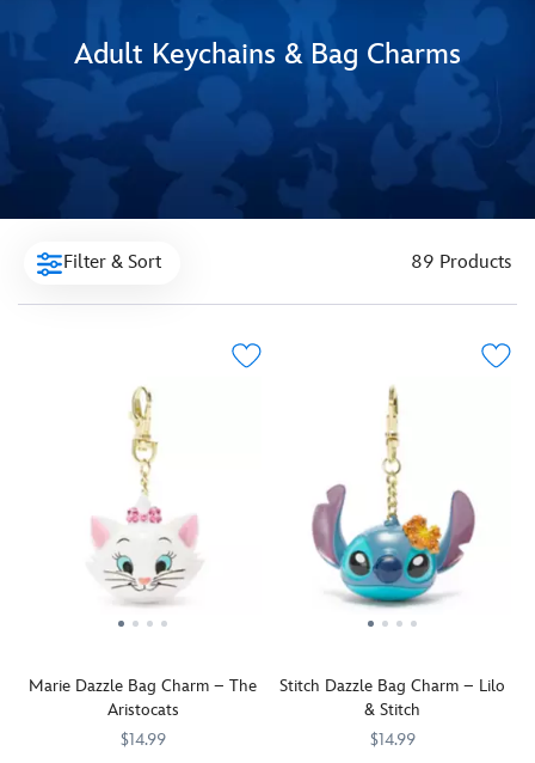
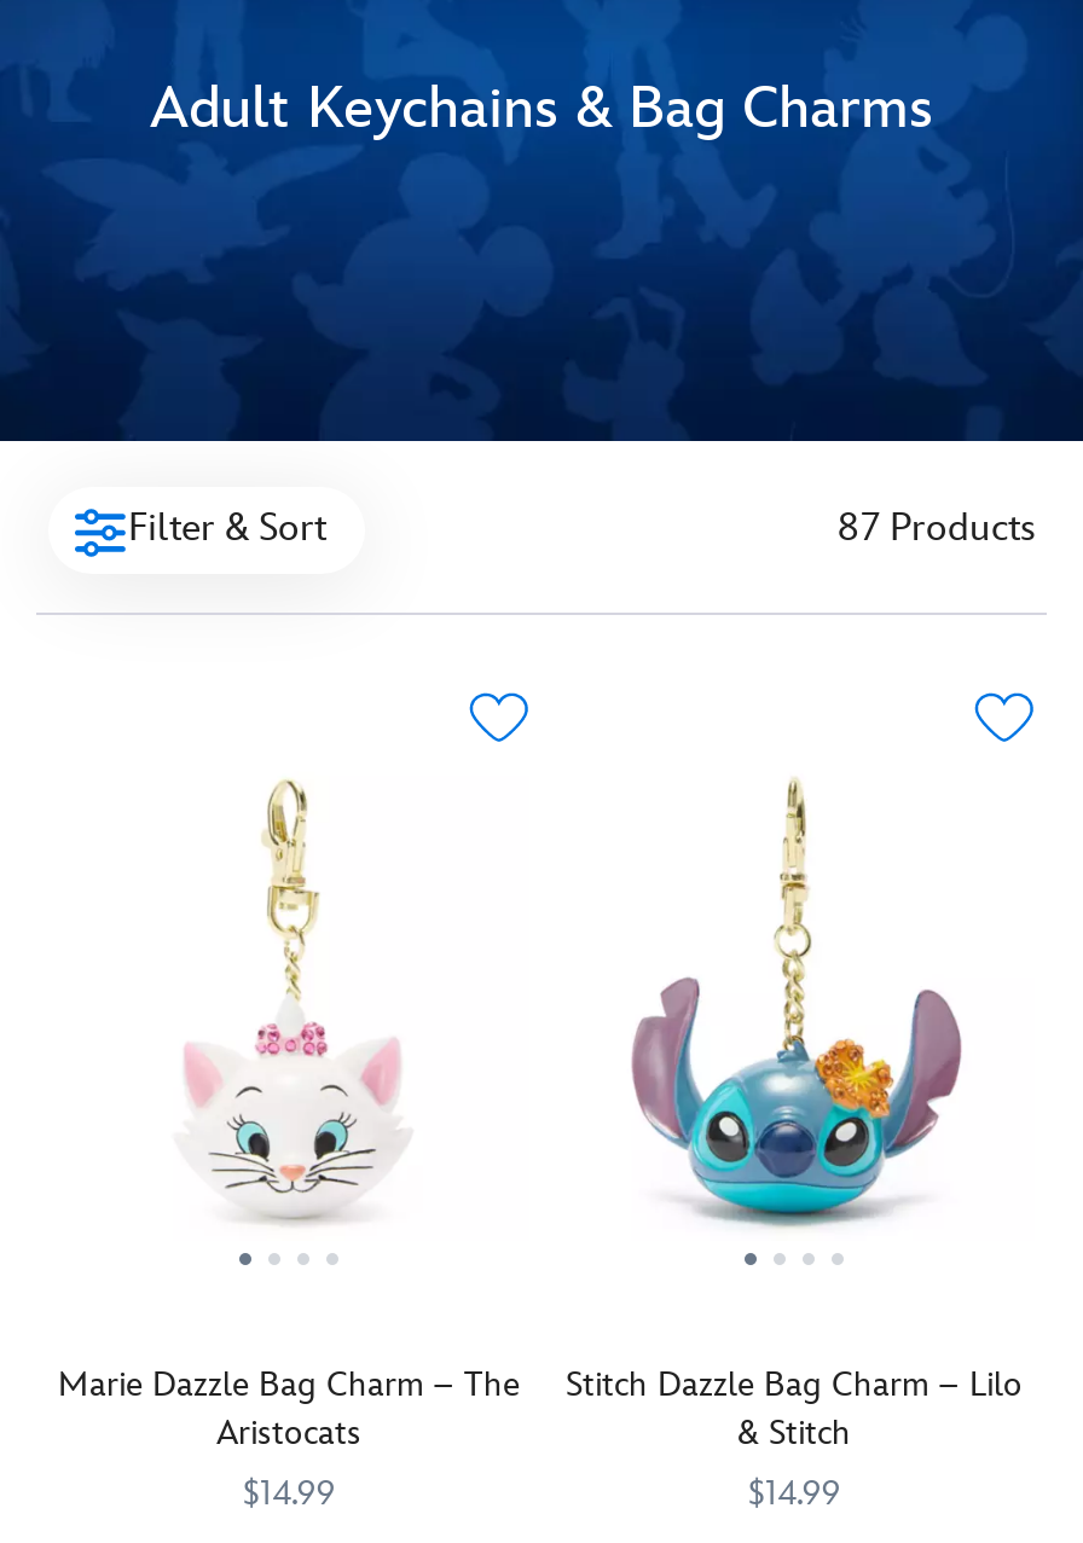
[411,251,511,274] 89 Products -> [836,507,1035,553] 87 Products

